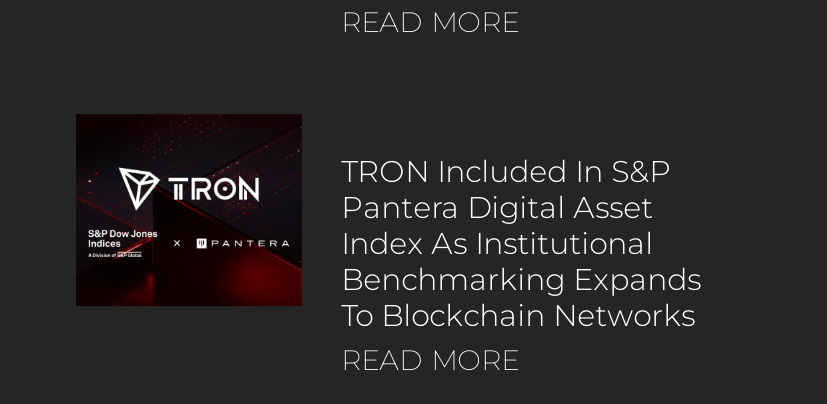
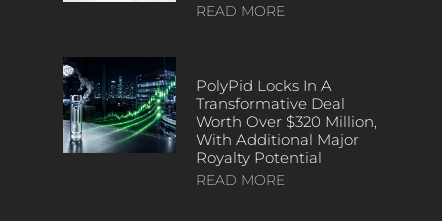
[74,114,701,335] [image] | TRON Included In S&P | Pantera Digital Asset | Index As Institutional | Benchmarking Expands | To Blockchain Networks -> [62,58,377,167] [image] | PolyPid Locks In A | Transformative Deal | Worth Over $320 Million, | With Additional Major | Royalty Potential

